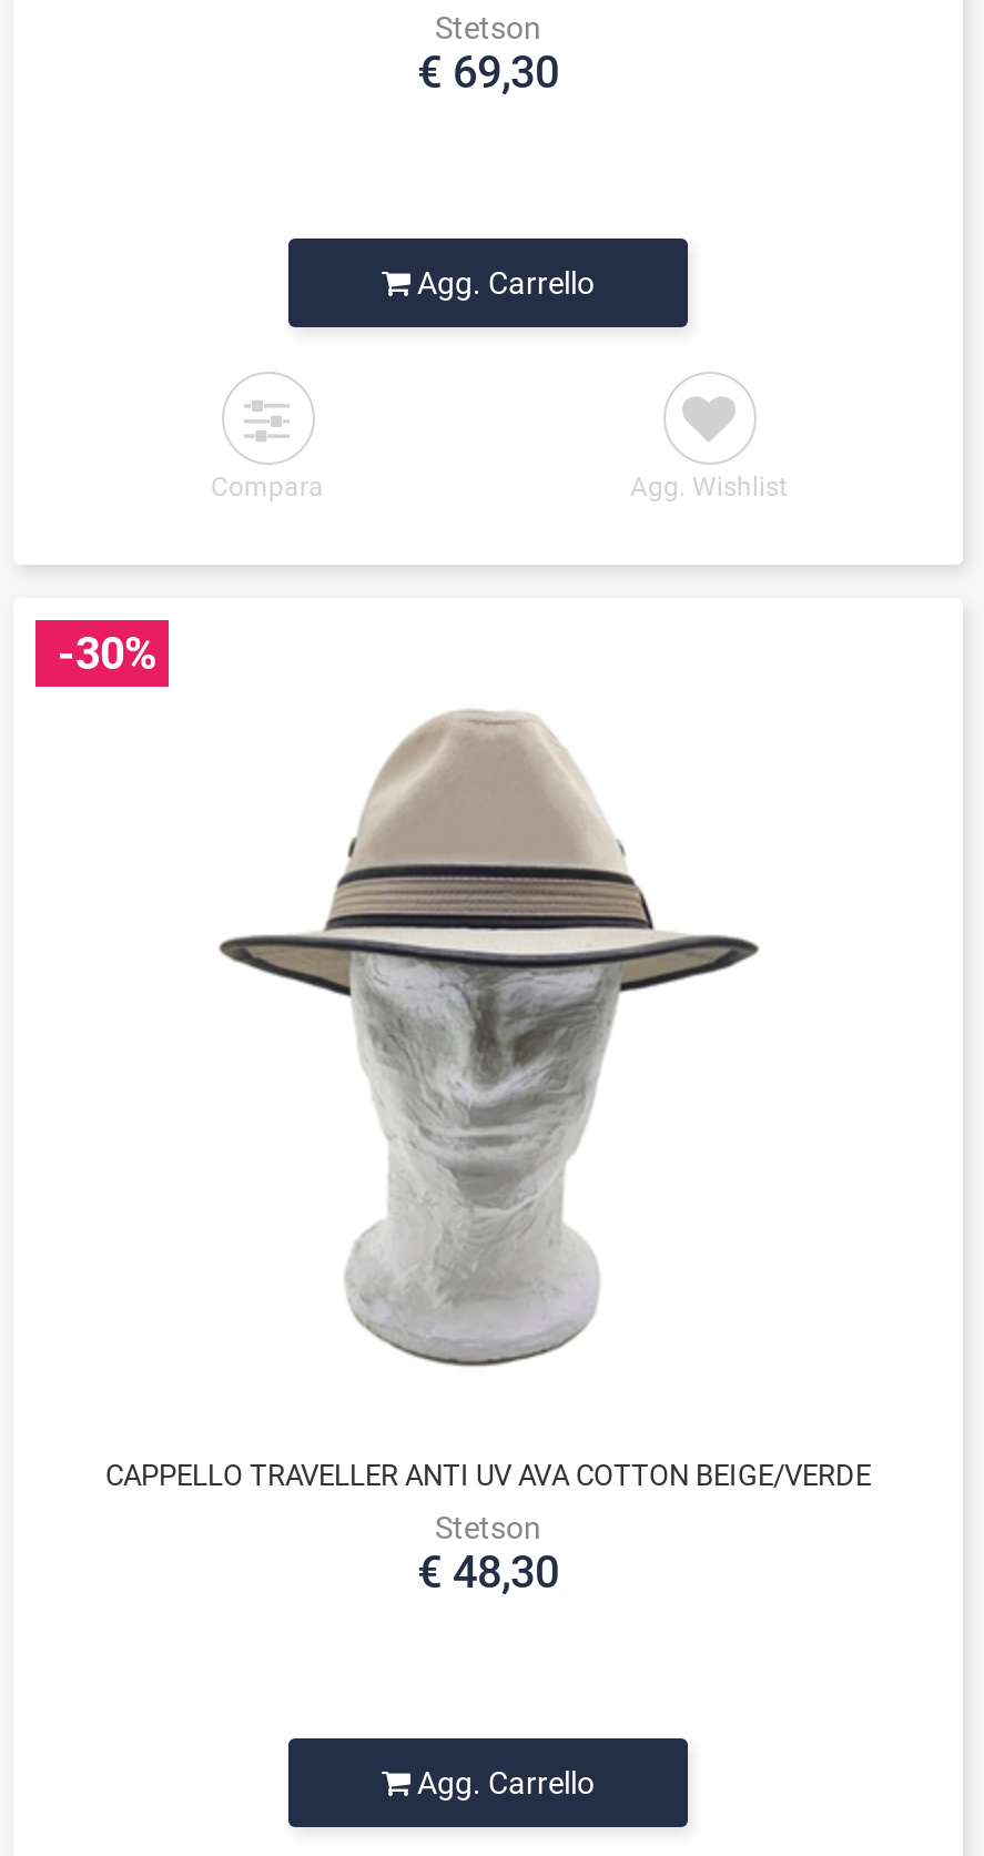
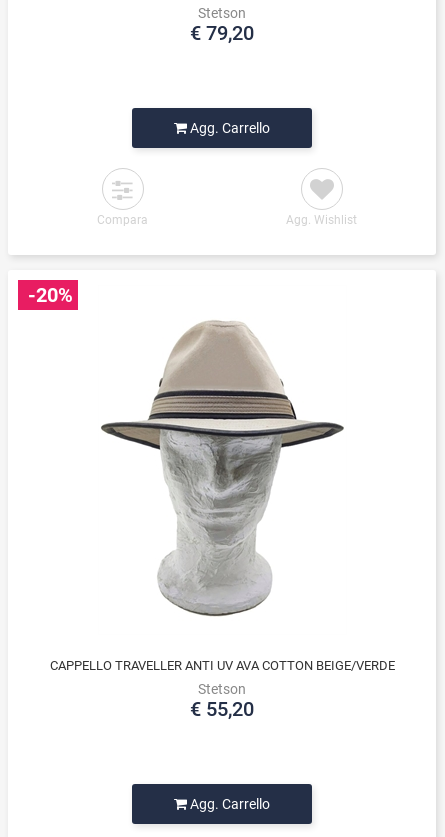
[417,46,559,100] € 69,30 -> [190,21,254,45] € 79,20
[58,628,158,681] -30% -> [28,283,73,307] -20%
[417,1546,559,1600] € 48,30 -> [190,697,254,721] € 55,20

